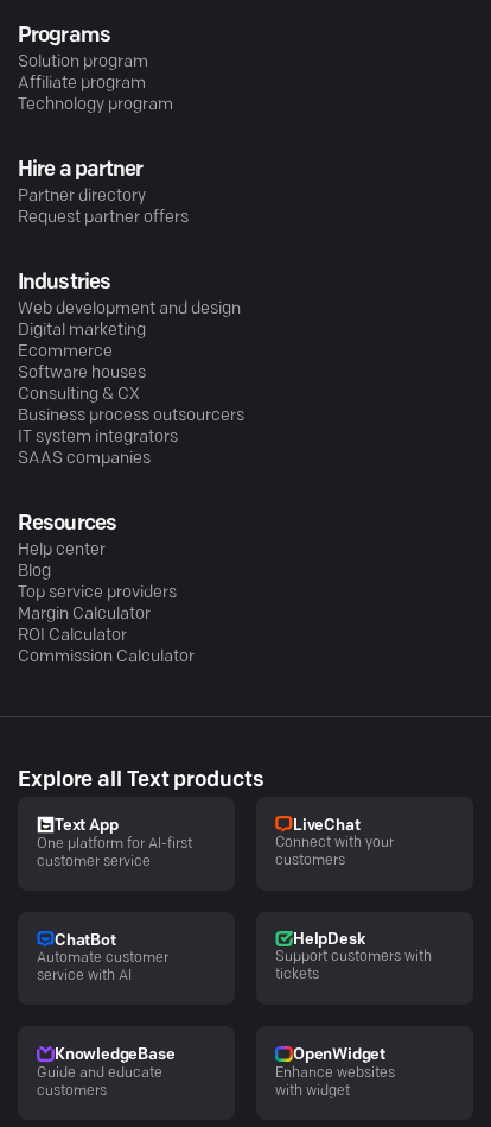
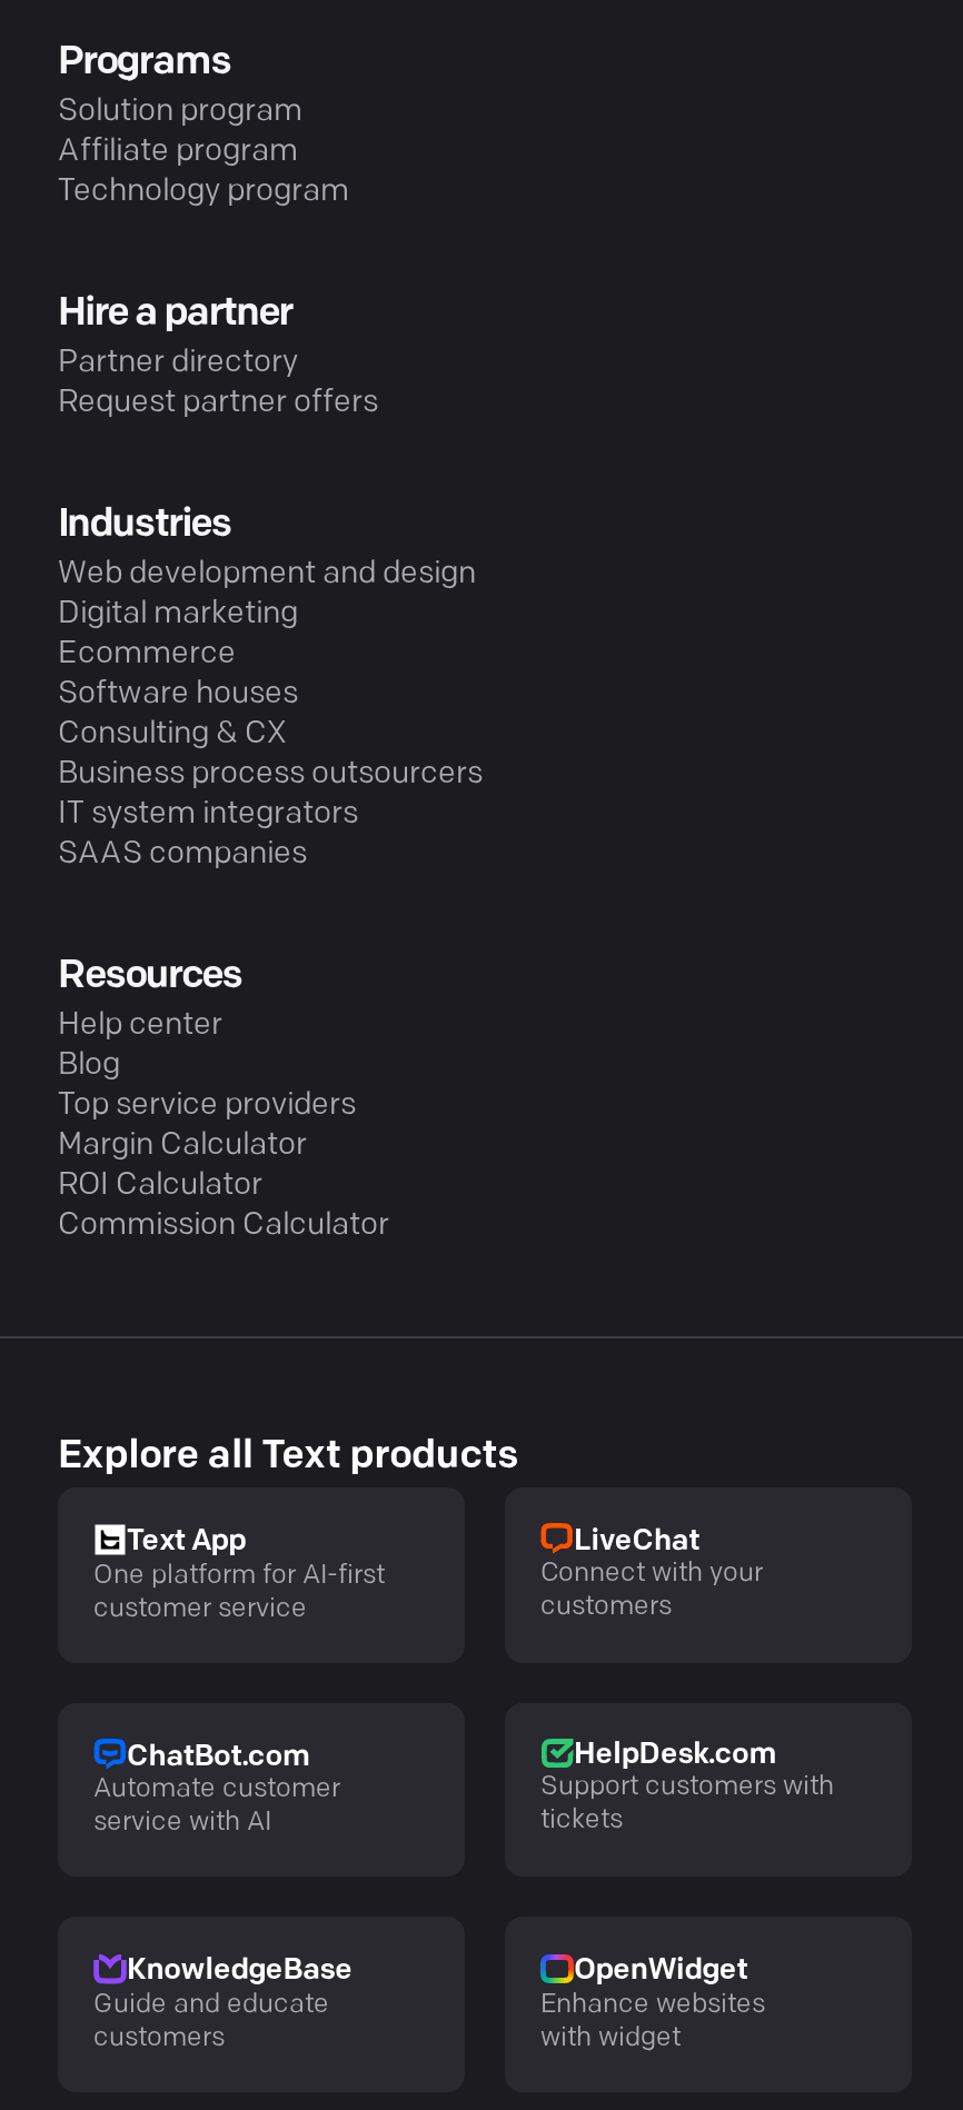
[55,933,116,948] ChatBot -> [127,1742,309,1771] ChatBot.com
[293,932,365,947] HelpDesk -> [574,1740,775,1769] HelpDesk.com

